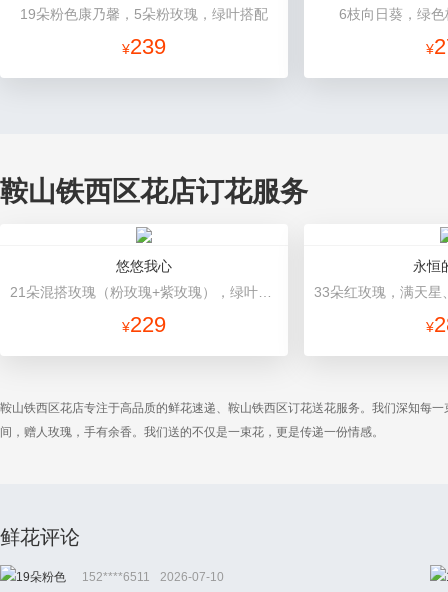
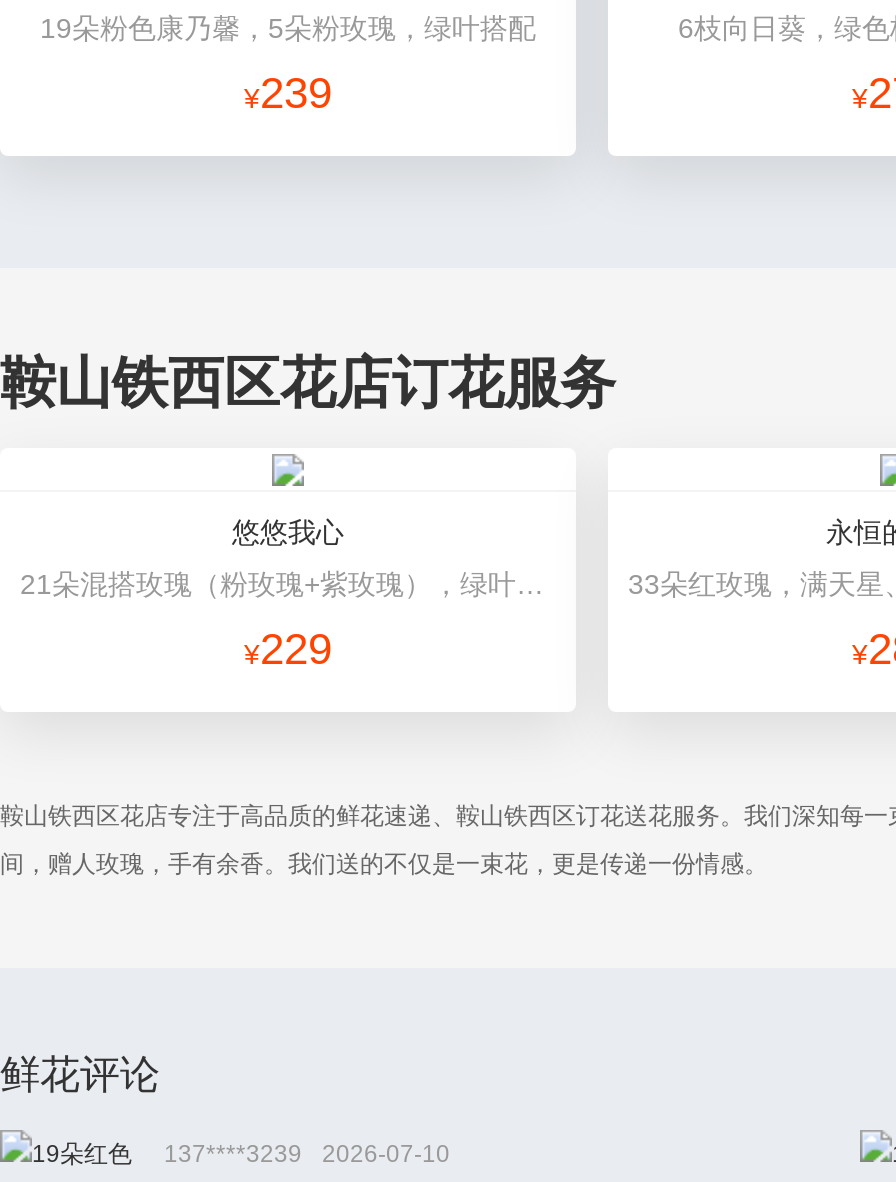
[82,570,224,584] 152****6511 2026-07-10 -> [164,1140,450,1168] 137****3239 2026-07-10

